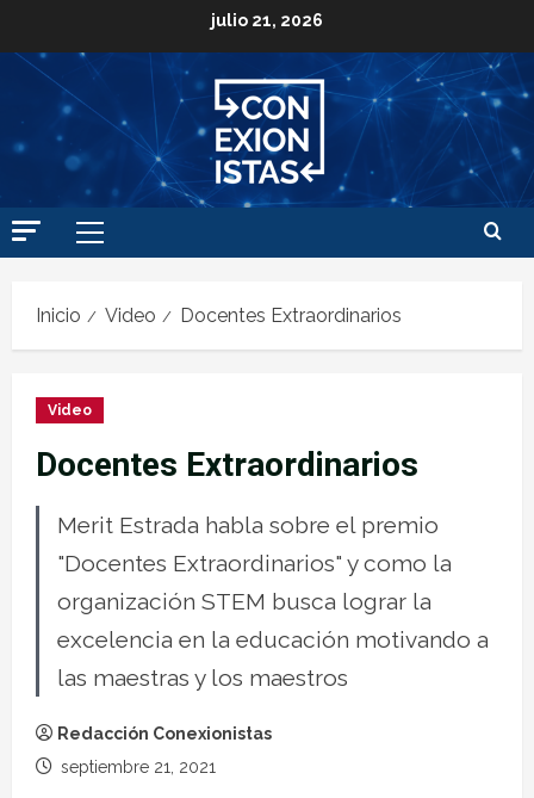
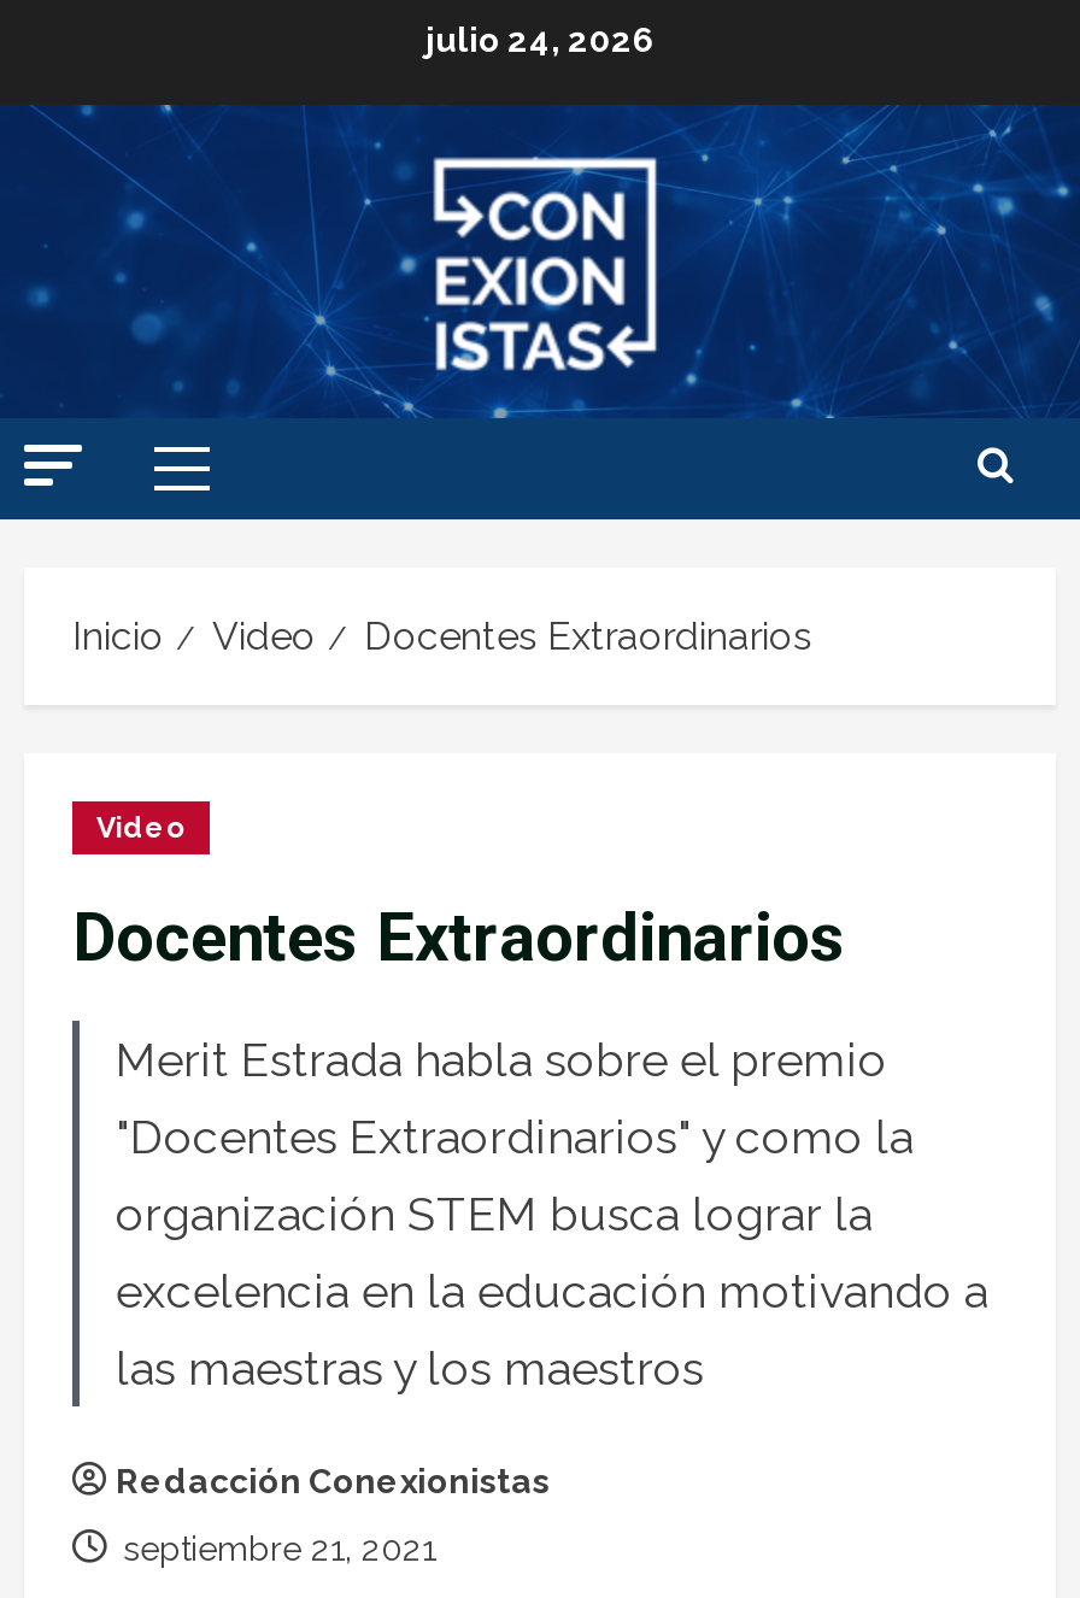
[211,11,323,30] julio 21, 2026 -> [425,20,655,59] julio 24, 2026

